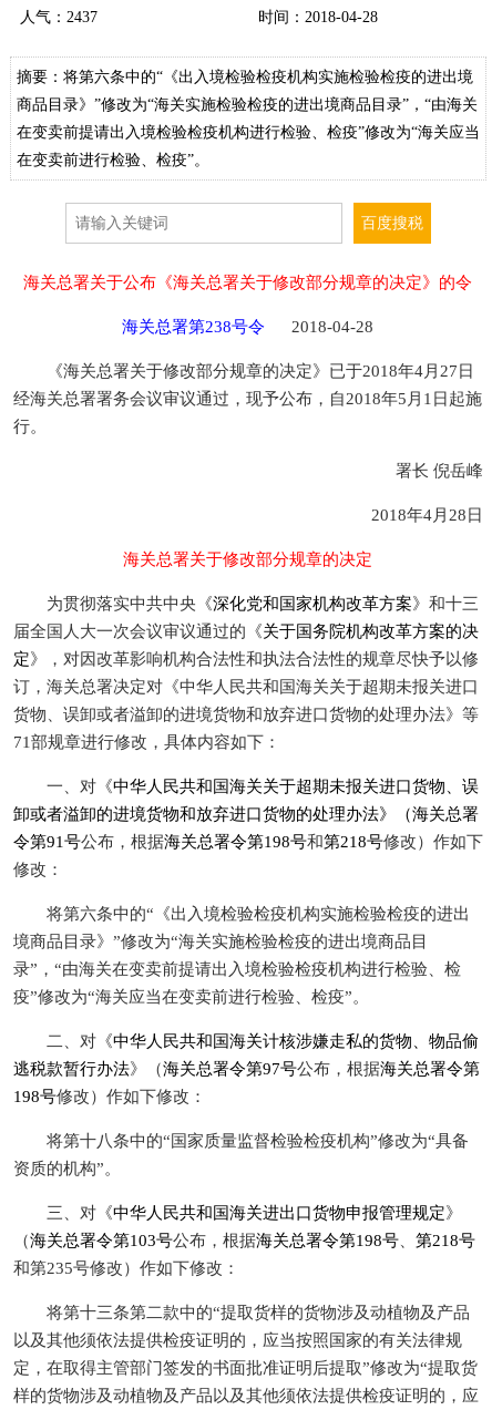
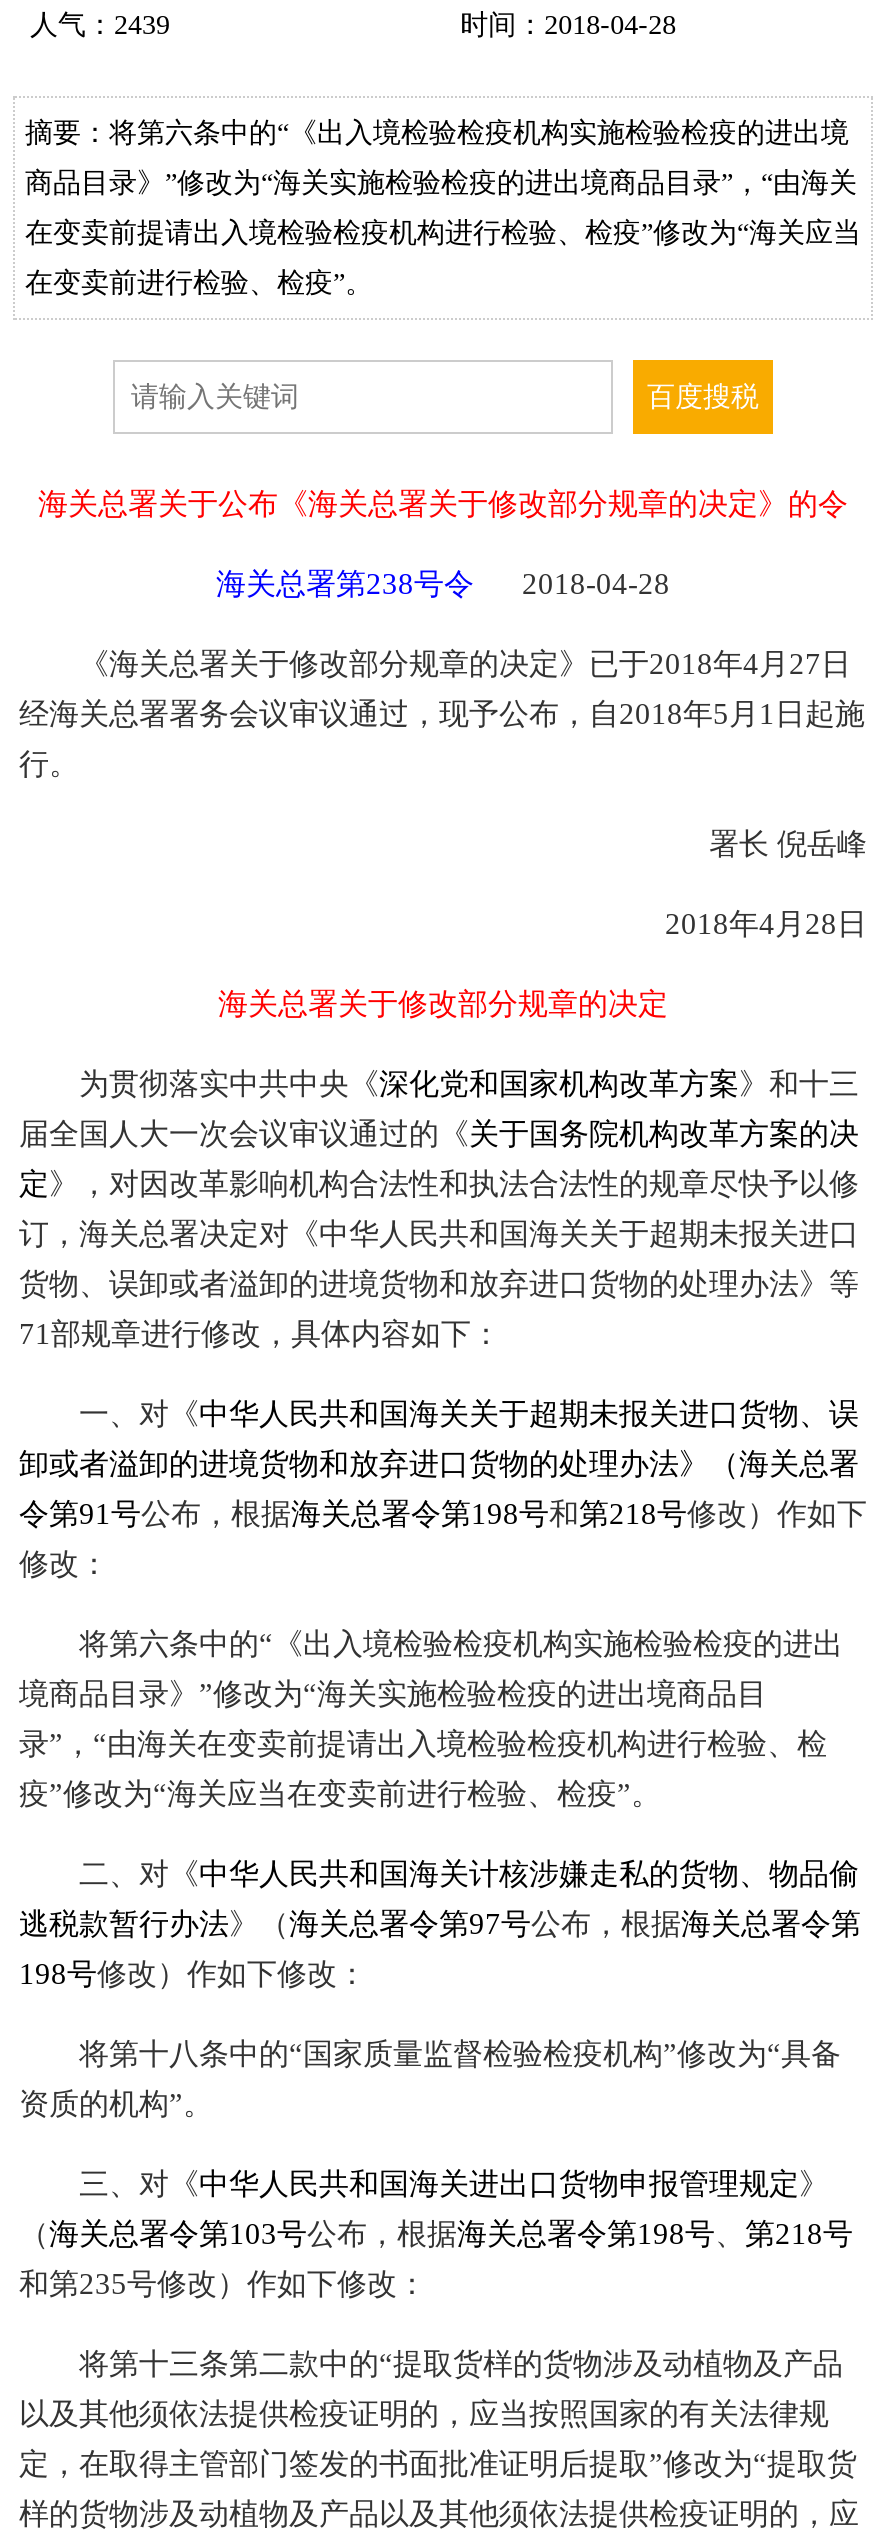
[19,9,97,25] 人气：2437 -> [30,10,170,40] 人气：2439

